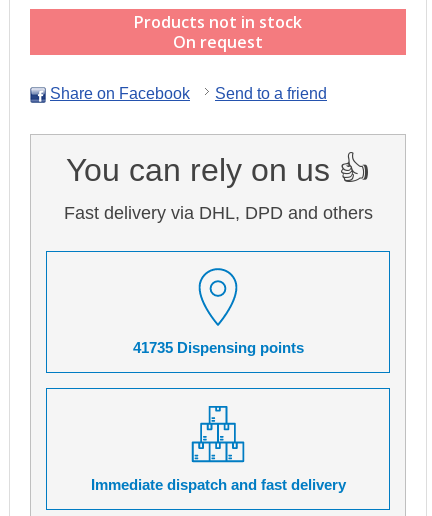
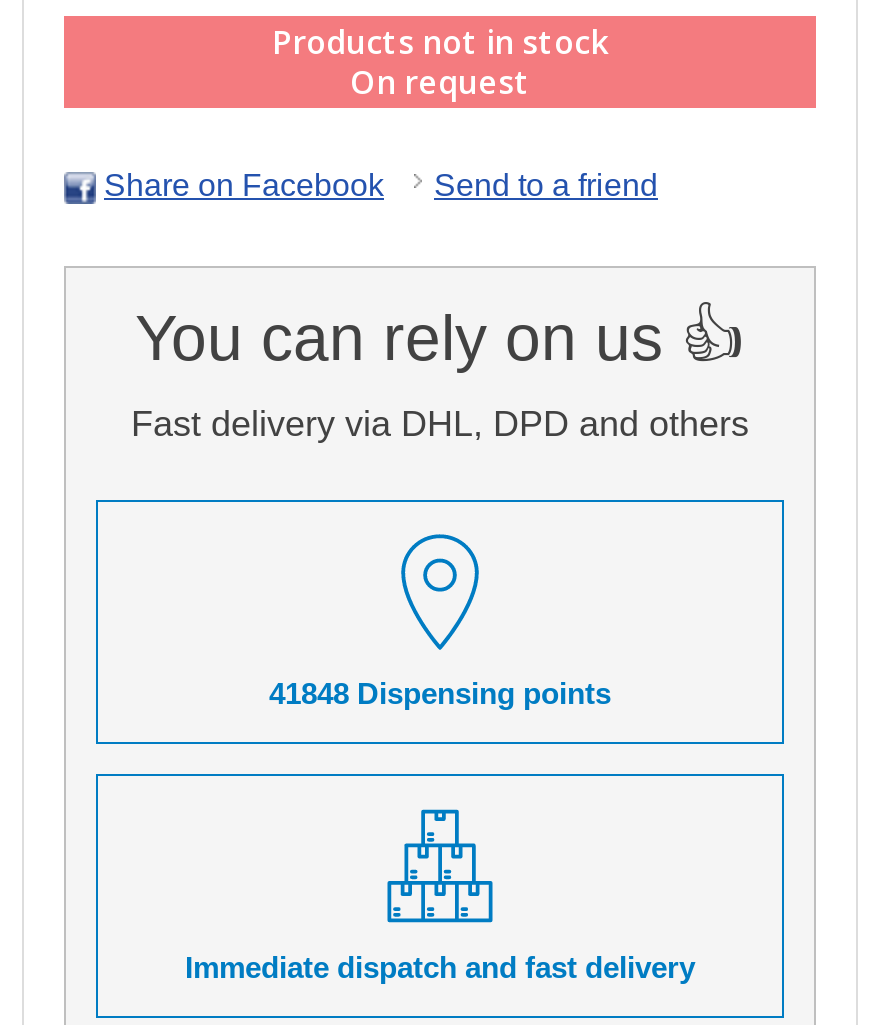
[132,339,303,356] 41735 Dispensing points -> [269,676,611,710] 41848 Dispensing points

